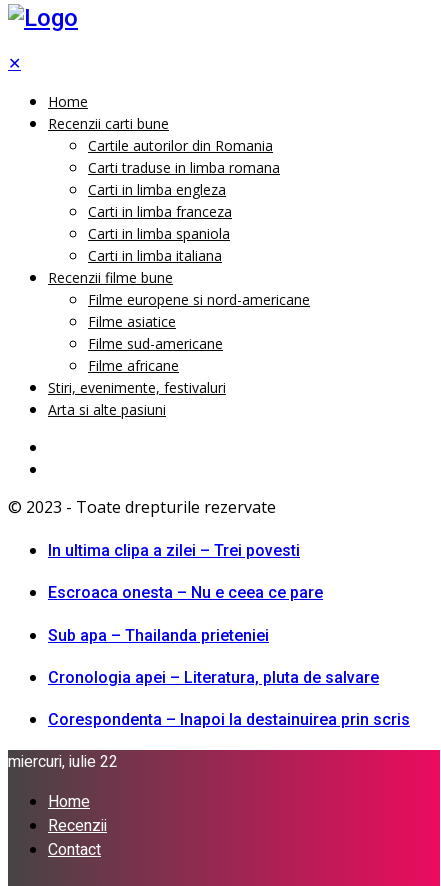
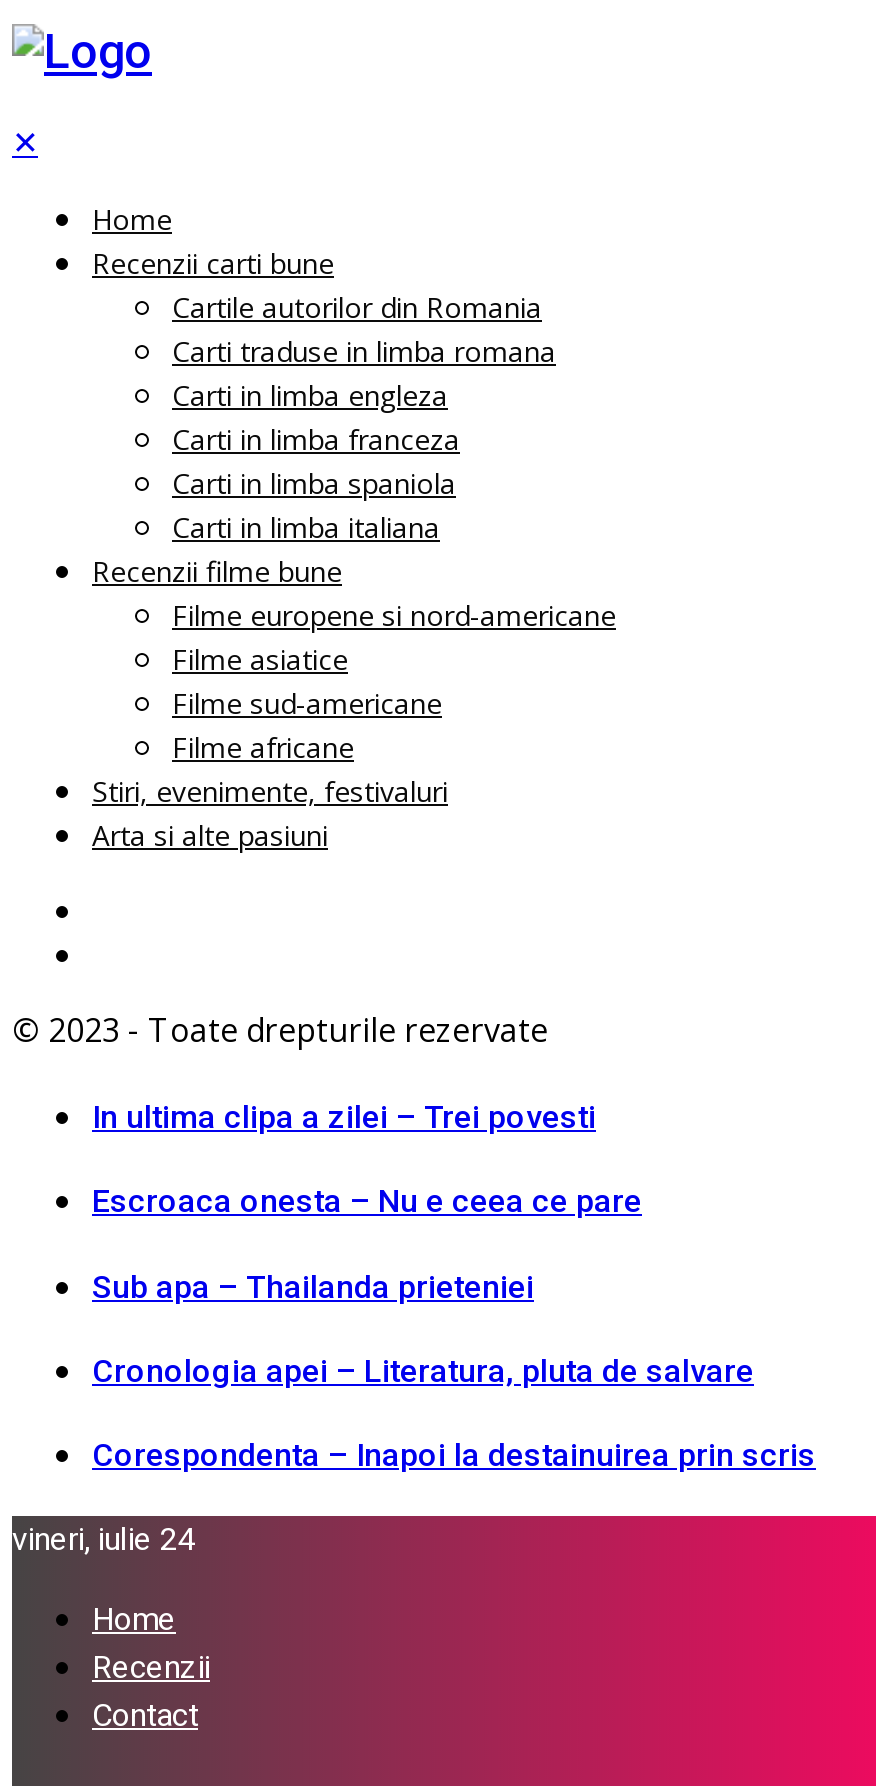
[8,750,118,774] miercuri, iulie 22 -> [12,1517,196,1565] vineri, iulie 24

